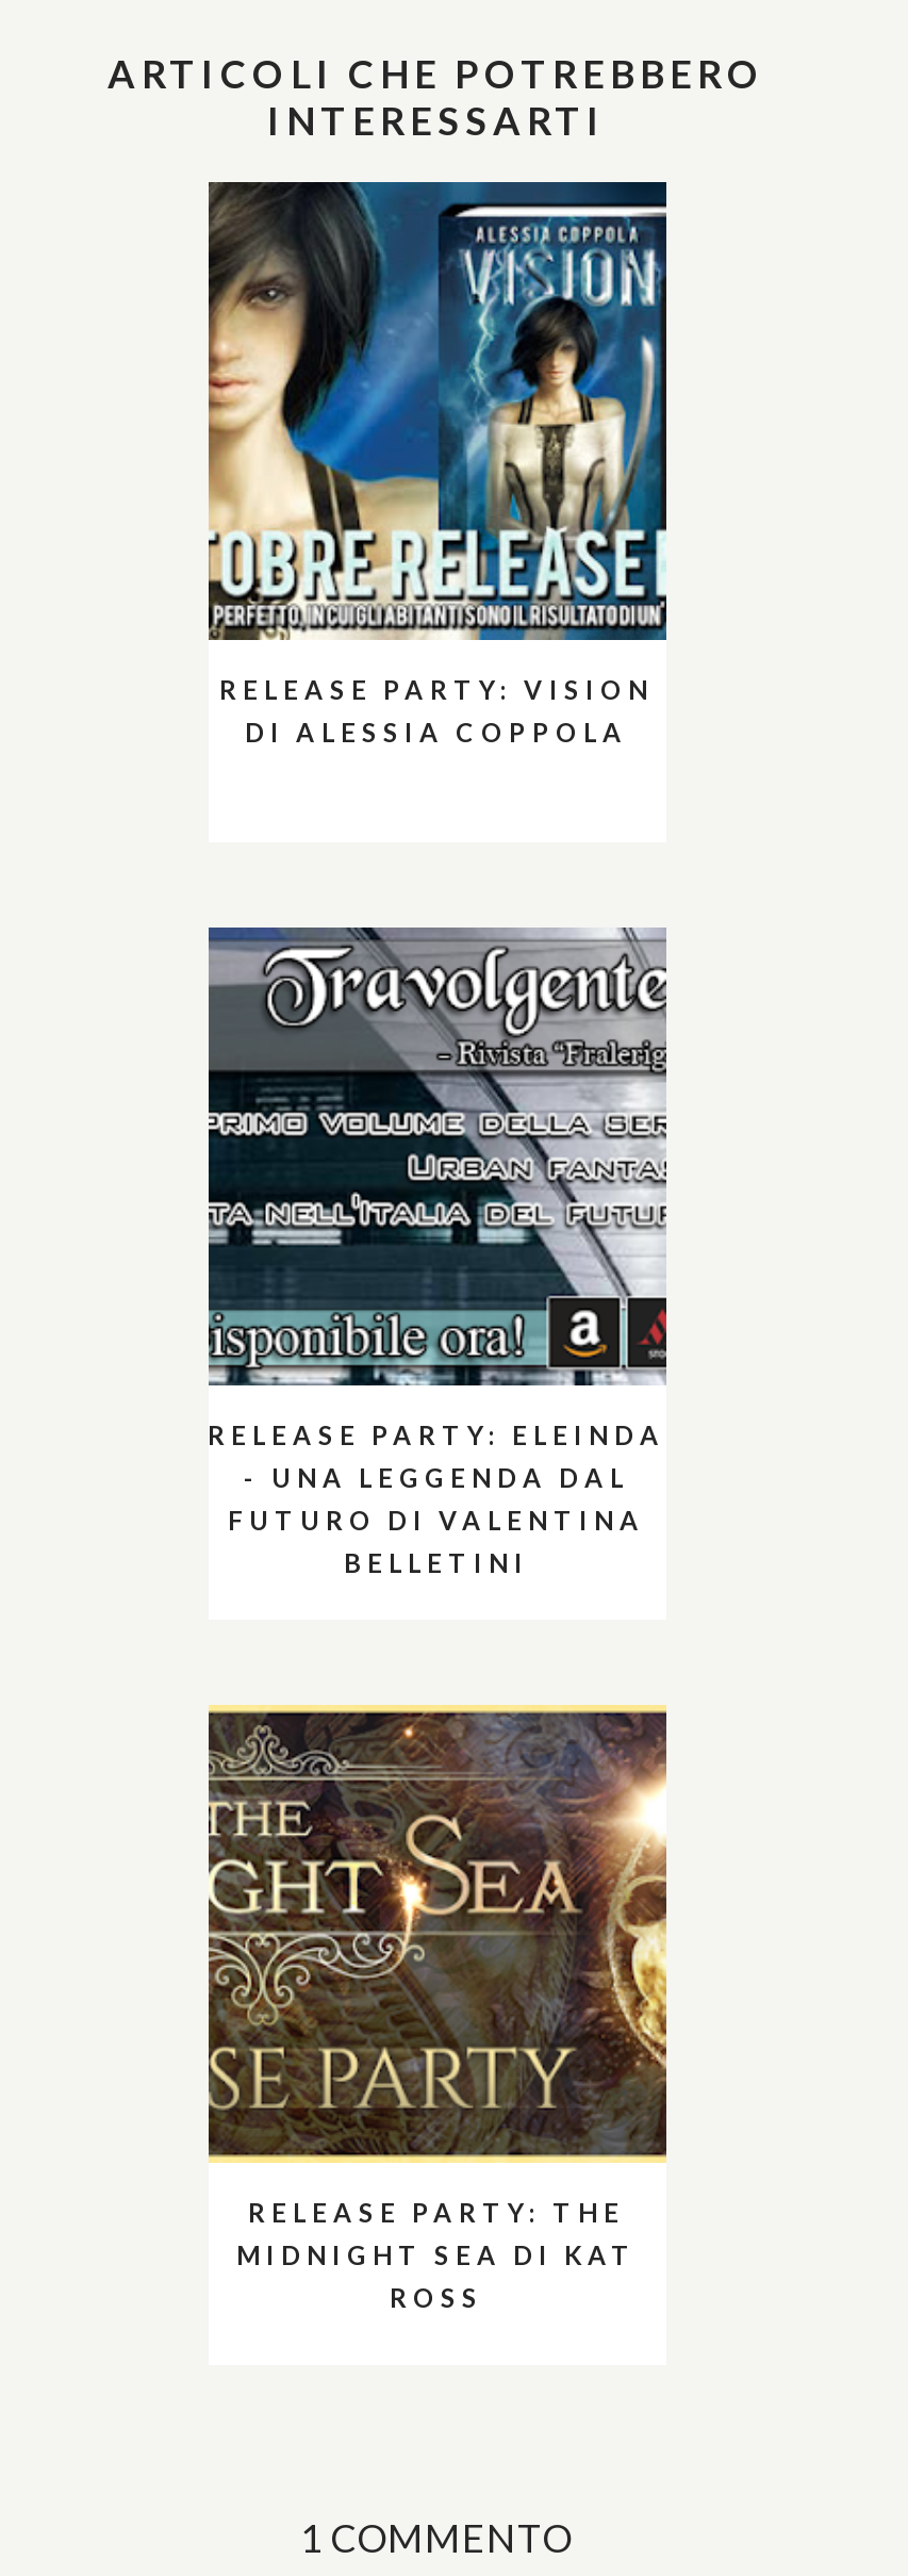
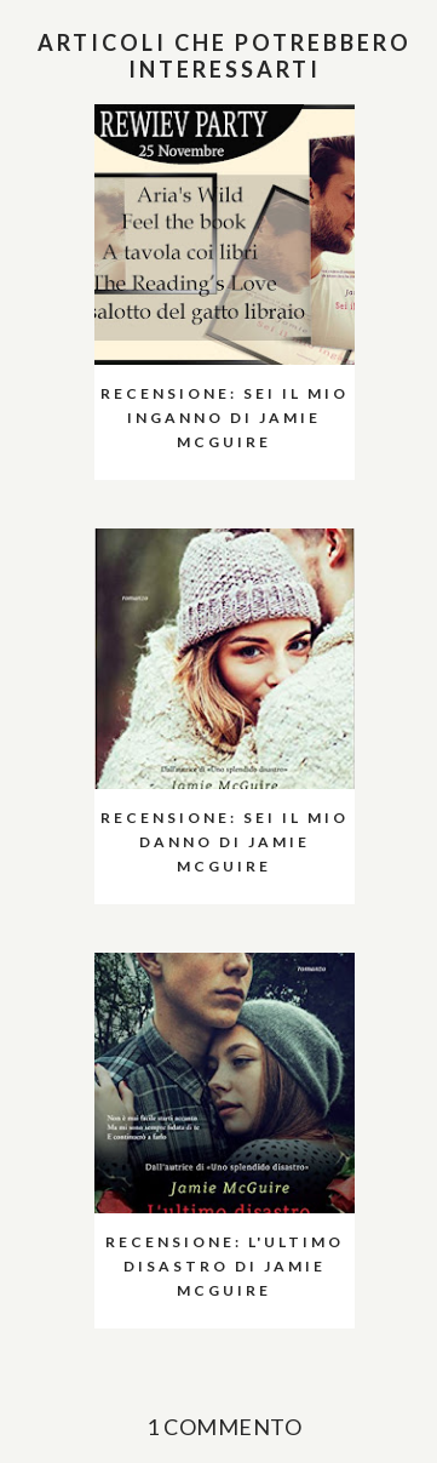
[207,180,668,749] [image] | RELEASE PARTY: VISION | DI ALESSIA COPPOLA -> [94,103,356,451] [image] | RECENSIONE: SEI IL MIO | INGANNO DI JAMIE | MCGUIRE
[207,925,668,1579] [image] | RELEASE PARTY: ELEINDA | - UNA LEGGENDA DAL | FUTURO DI VALENTINA | BELLETINI -> [94,527,355,875] [image] | RECENSIONE: SEI IL MIO | DANNO DI JAMIE | MCGUIRE
[207,1705,668,2314] [image] | RELEASE PARTY: THE | MIDNIGHT SEA DI KAT | ROSS -> [93,951,356,1299] [image] | RECENSIONE: L'ULTIMO | DISASTRO DI JAMIE | MCGUIRE

